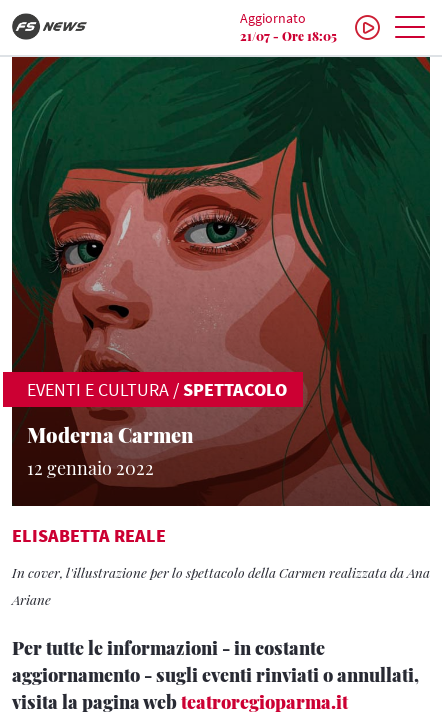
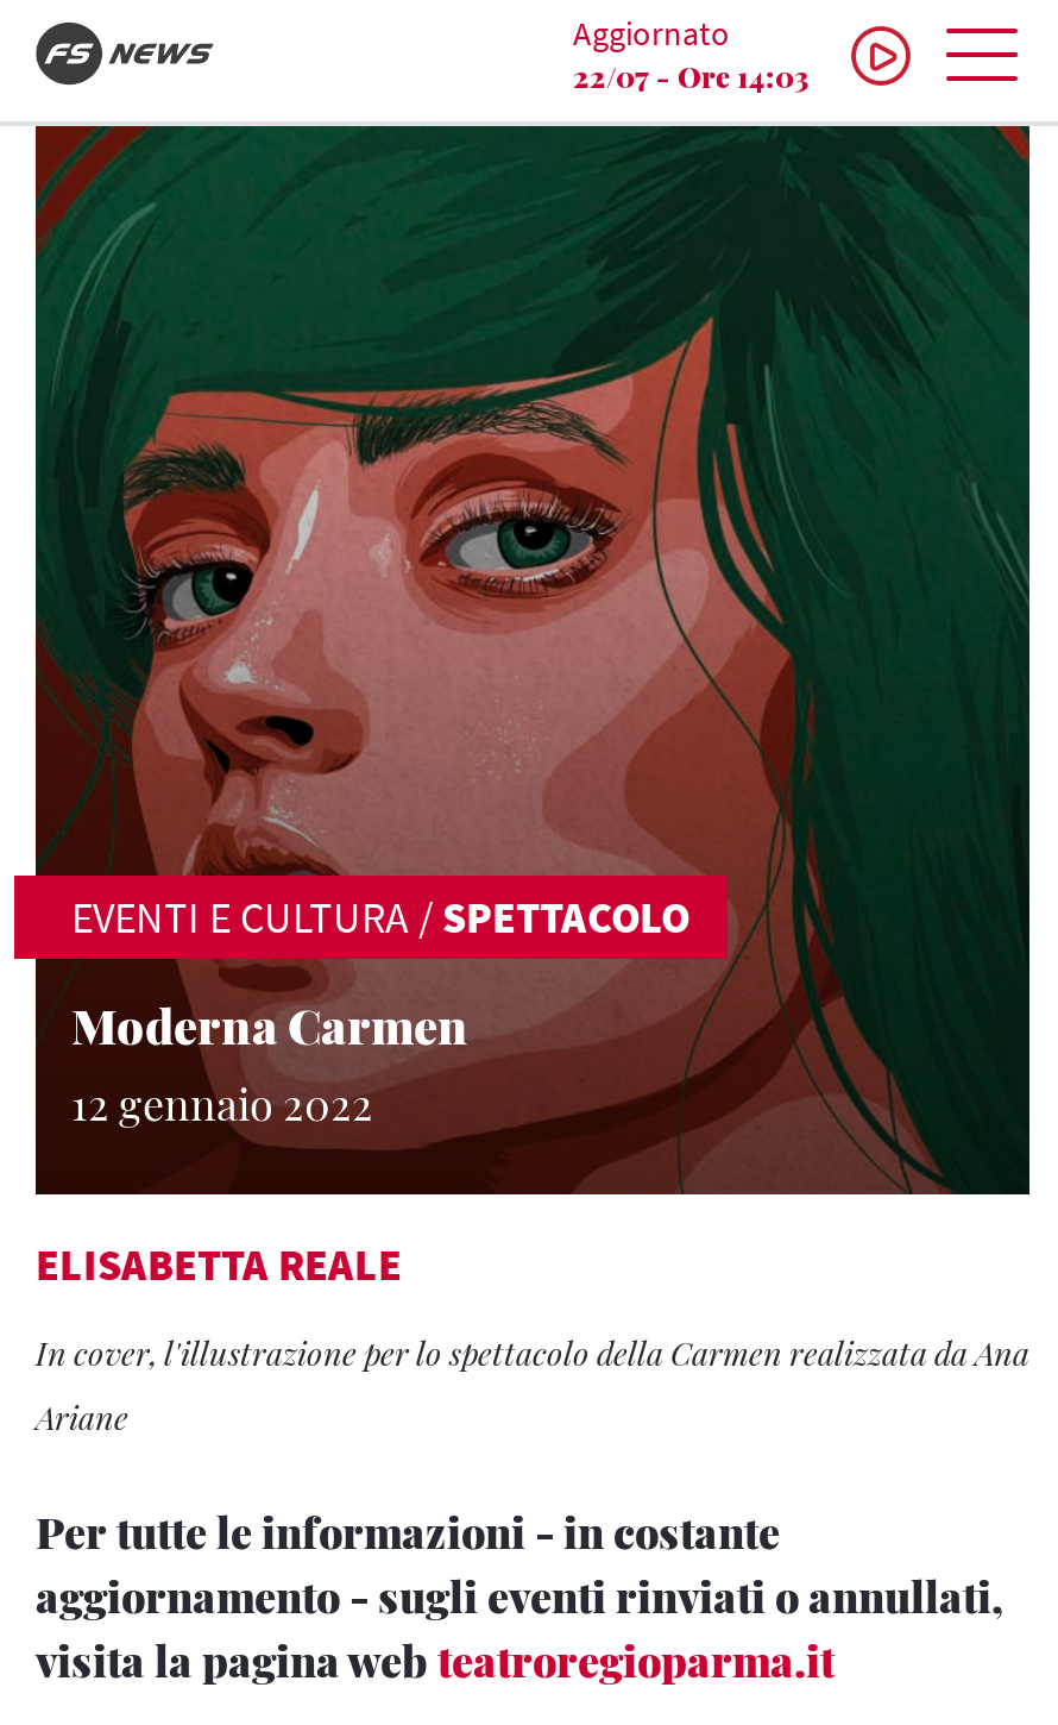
[240,27,337,43] 21/07 - Ore 18:05 -> [573,56,808,94] 22/07 - Ore 14:03

